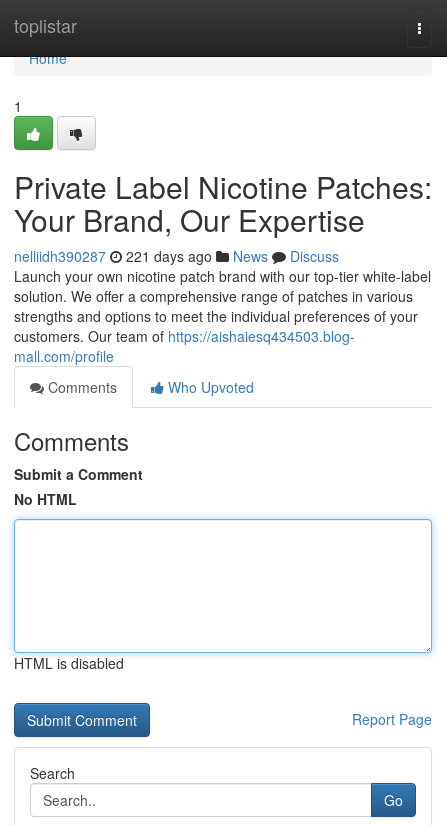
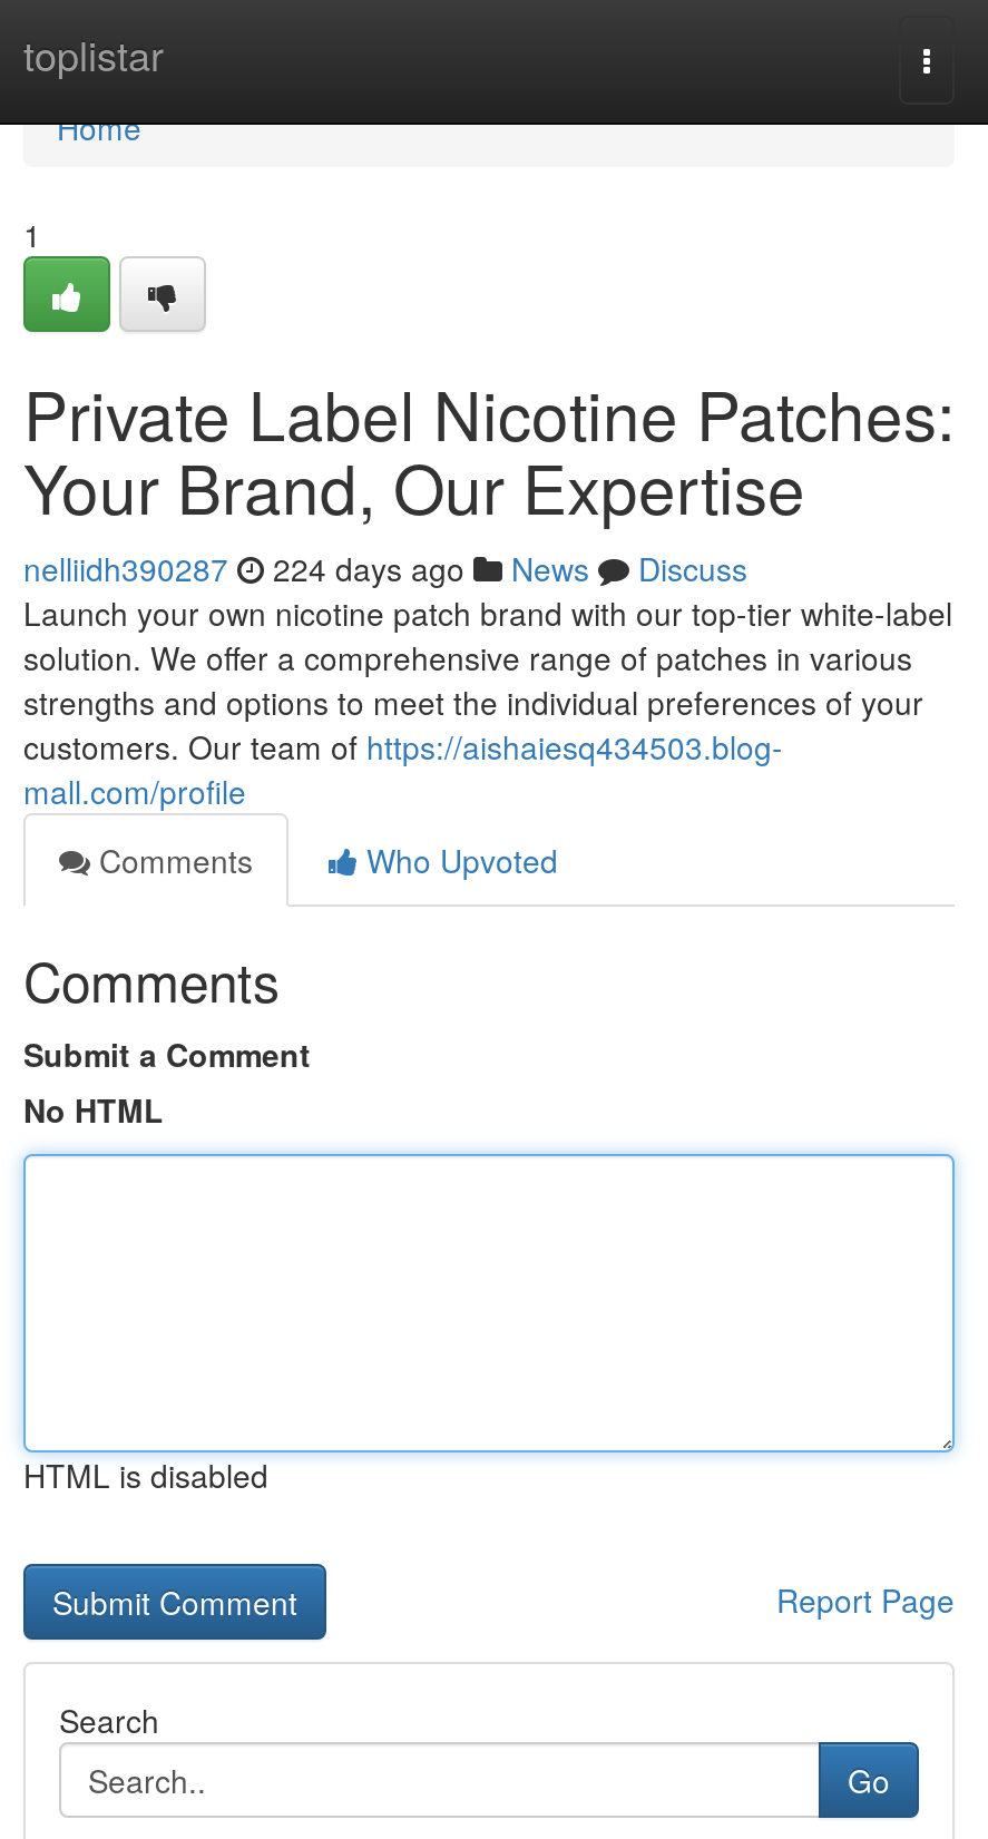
[14,246,339,266] nelliidh390287 221 days ago News Discuss -> [23,546,747,590] nelliidh390287 224 days ago News Discuss

